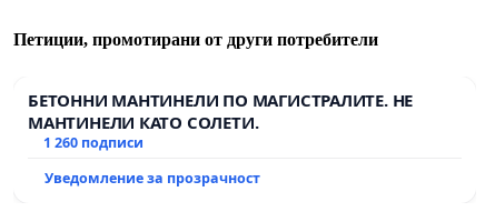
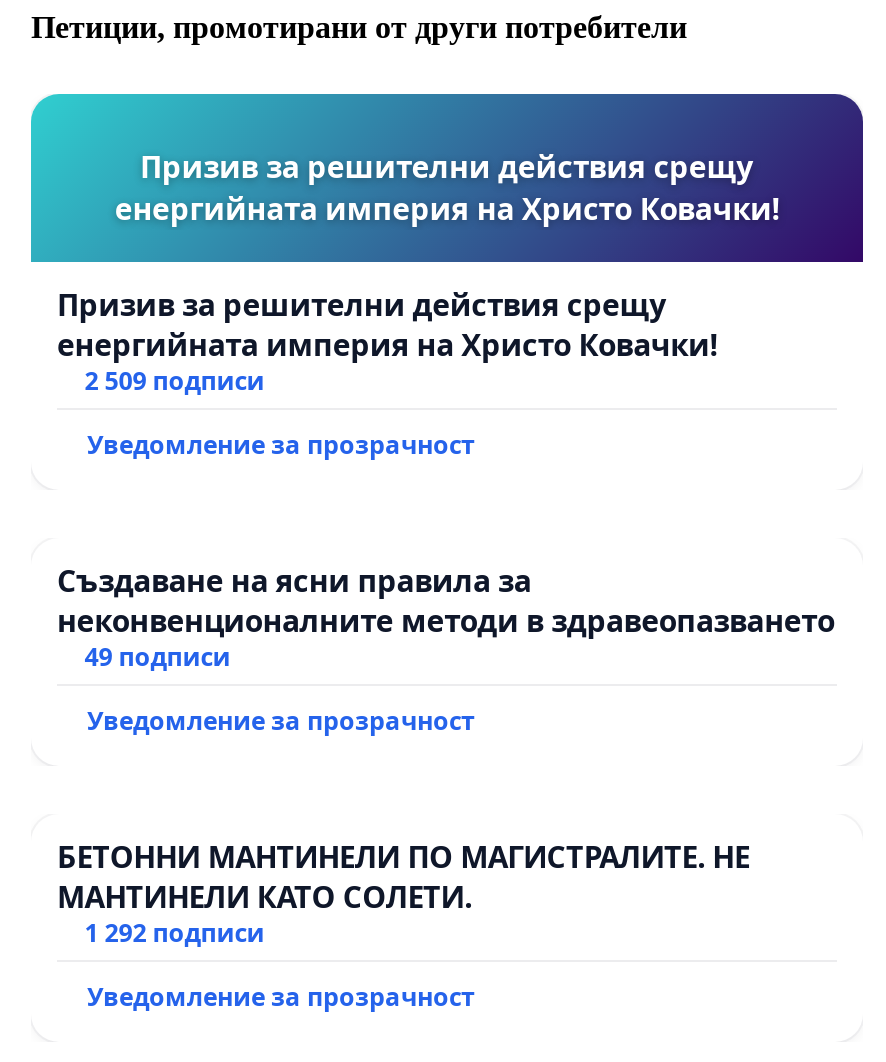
none -> [29,92,865,739] [image] | Призив за решителни действия срещу | енергийната империя на Христо Ковачки! | Призив за решителни действия срещу | енергийната империя на Христо Ковачки! | 2 509 подписи | Уведомление за прозрачност | Създаване на ясни правила за | неконвенционалните методи в здравеопазването | 49 подписи | Уведомление за прозрачност
[43,134,143,153] 1 260 подписи -> [85,917,265,951] 1 292 подписи

